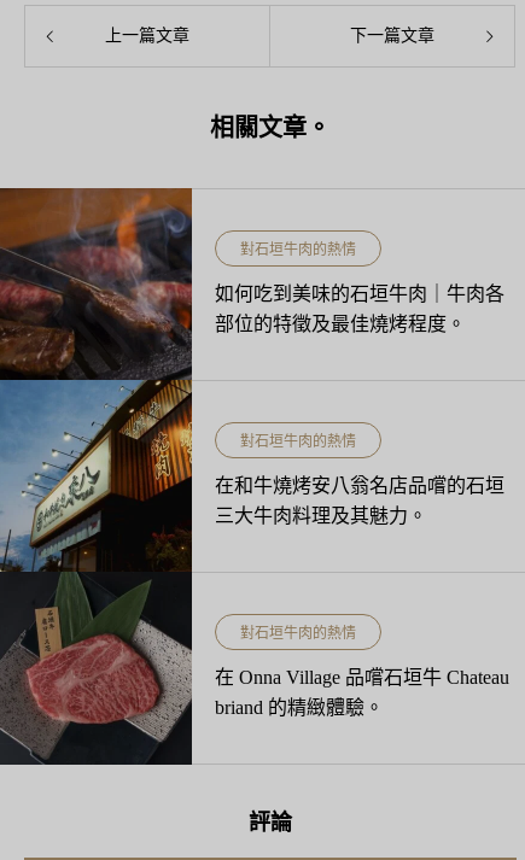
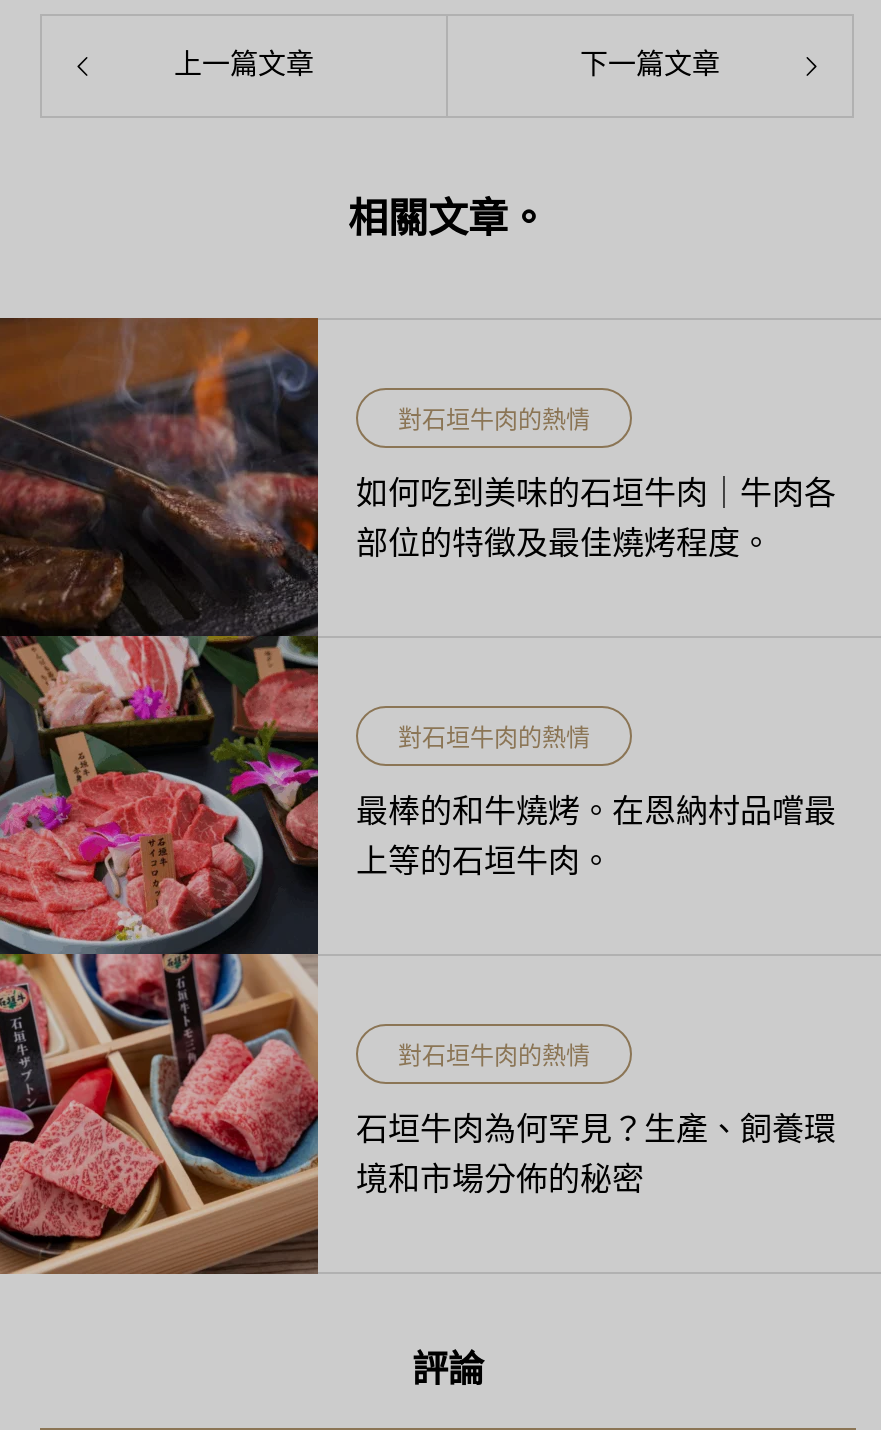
[4,379,504,766] [image] | 在和牛燒烤安八翁名店品嚐的石垣 -> [6,634,836,1276] [image] | 最棒的和牛燒烤。在恩納村品嚐最
[215,506,427,526] 三大牛肉料理及其魅力。 -> [356,845,612,879] 上等的石垣牛肉。
[215,667,509,688] 在 Onna Village 品嚐石垣牛 Chateau -> [356,1113,836,1147] 石垣牛肉為何罕見？生產、飼養環
[215,698,384,718] briand 的精緻體驗。 -> [356,1163,644,1197] 境和市場分佈的秘密

